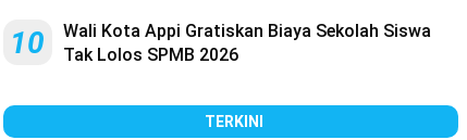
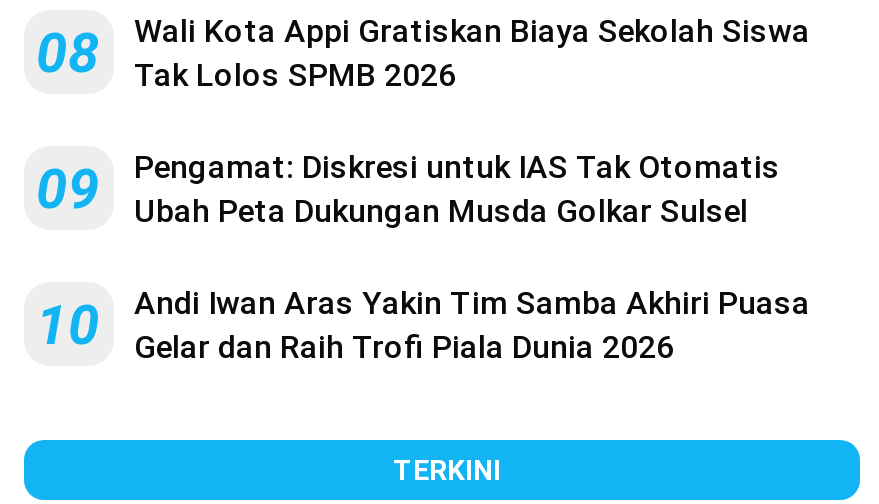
[10,20,431,65] 10 Wali Kota Appi Gratiskan Biaya Sekolah Siswa Tak Lolos SPMB 2026 -> [36,11,810,93] 08 Wali Kota Appi Gratiskan Biaya Sekolah Siswa Tak Lolos SPMB 2026
none -> [36,147,810,365] 09 | Pengamat: Diskresi untuk IAS Tak Otomatis | Ubah Peta Dukungan Musda Golkar Sulsel | 10 | Andi Iwan Aras Yakin Tim Samba Akhiri Puasa | Gelar dan Raih Trofi Piala Dunia 2026

